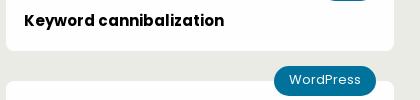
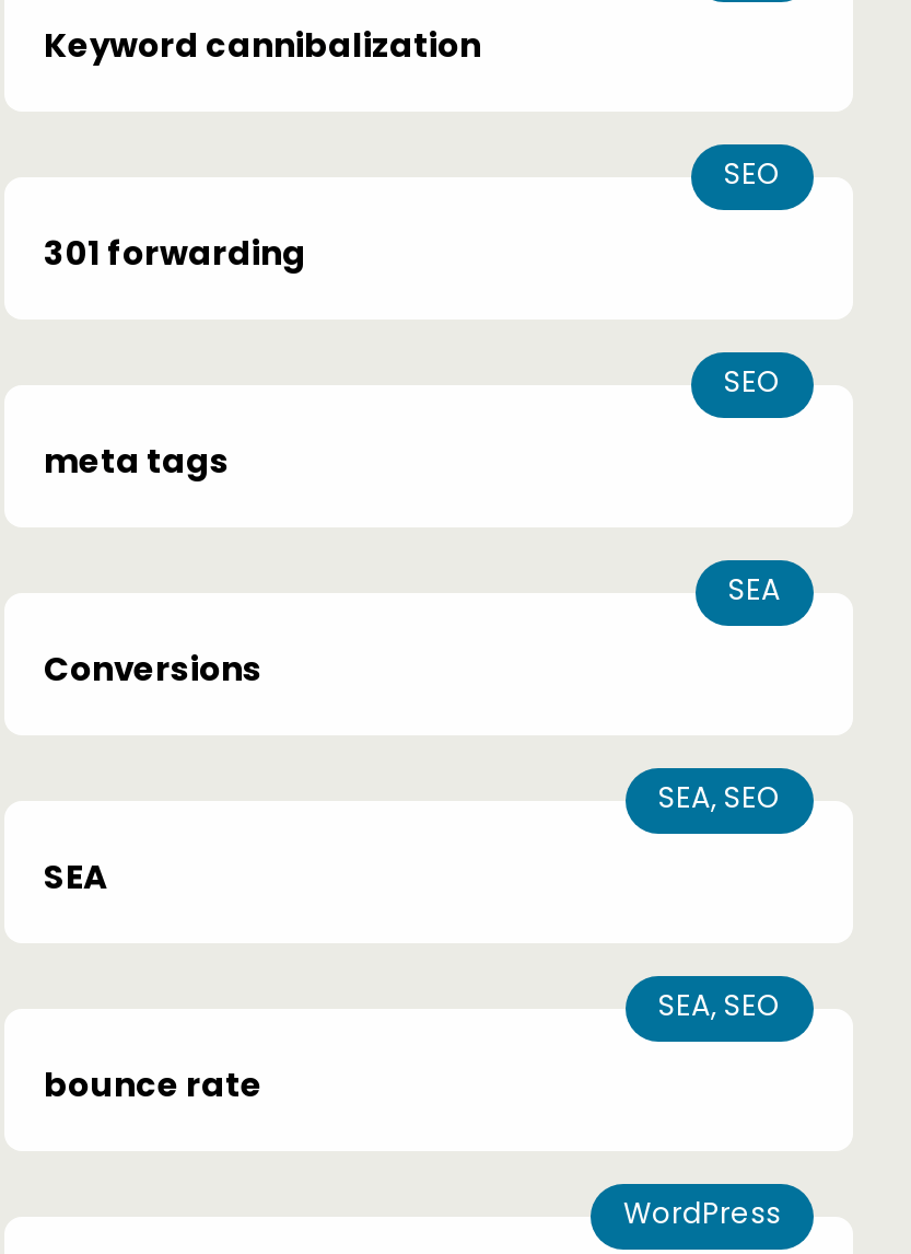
none -> [44,153,781,1116] SEO | 301 forwarding | SEO | meta tags | SEA | Conversions | SEA, SEO | SEA | SEA, SEO | bounce rate

